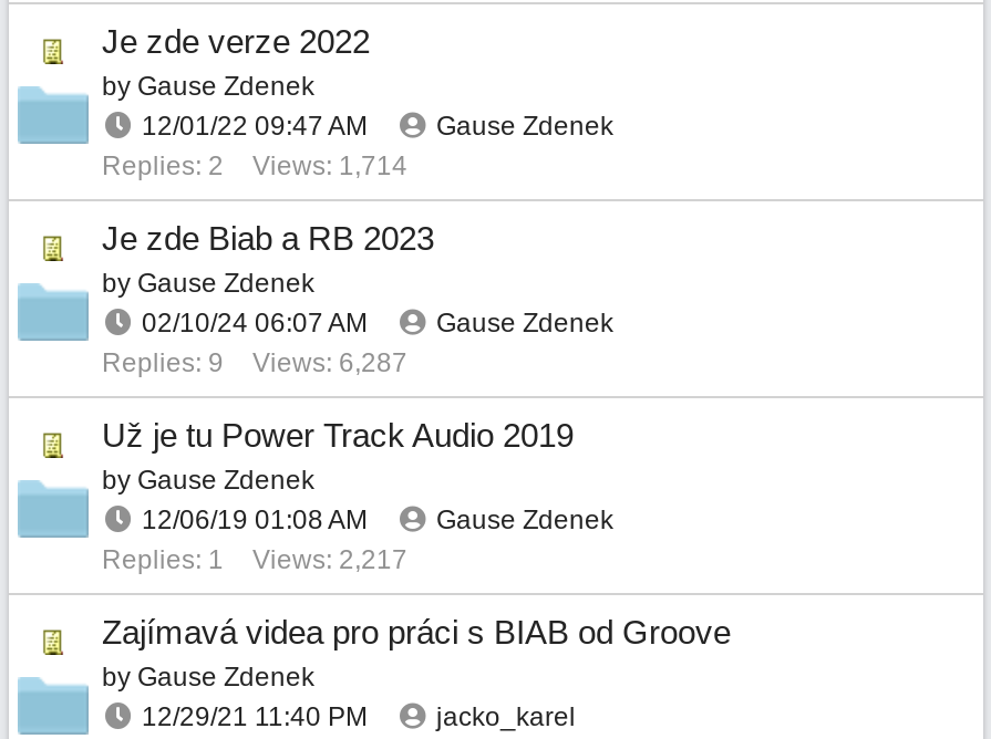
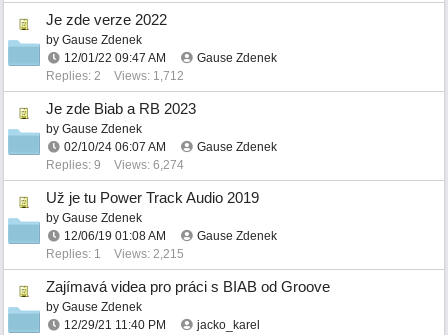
[102,150,407,181] Replies: 2 Views: 1,714 -> [46,69,184,83] Replies: 2 Views: 1,712
[102,347,407,378] Replies: 9 Views: 6,287 -> [46,158,184,172] Replies: 9 Views: 6,274
[102,544,407,575] Replies: 1 Views: 2,217 -> [46,247,184,261] Replies: 1 Views: 2,215

